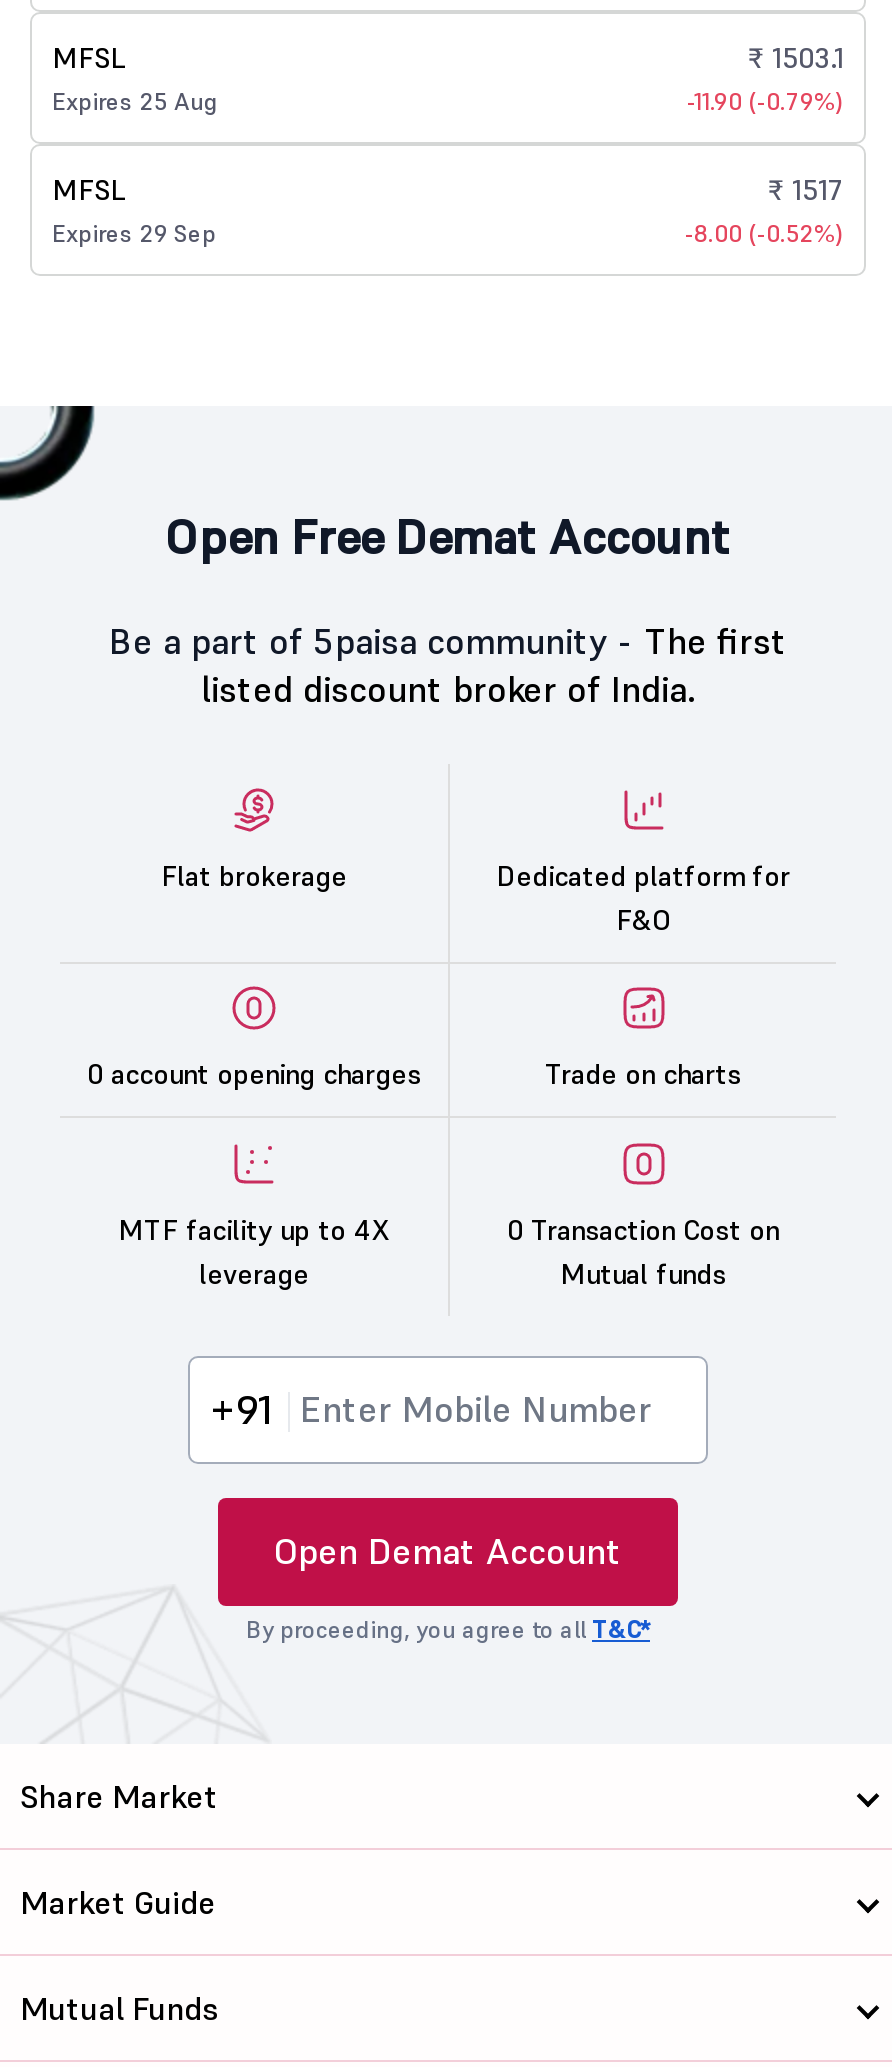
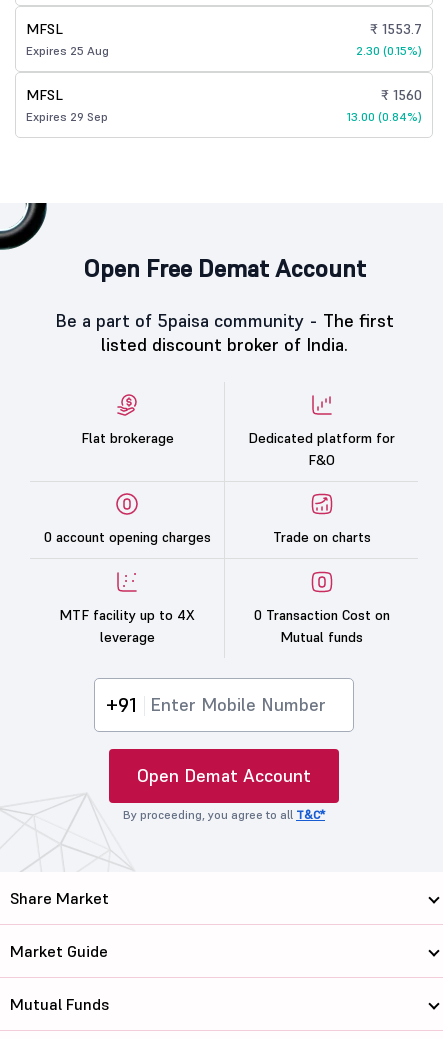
[748,40,844,76] ₹ 1503.1 -> [370,20,422,38] ₹ 1553.7
[686,86,844,116] -11.90 (-0.79%) -> [356,43,422,58] 2.30 (0.15%)
[768,172,844,208] ₹ 1517 -> [381,86,422,104] ₹ 1560
[684,218,844,248] -8.00 (-0.52%) -> [347,109,422,124] 13.00 (0.84%)

